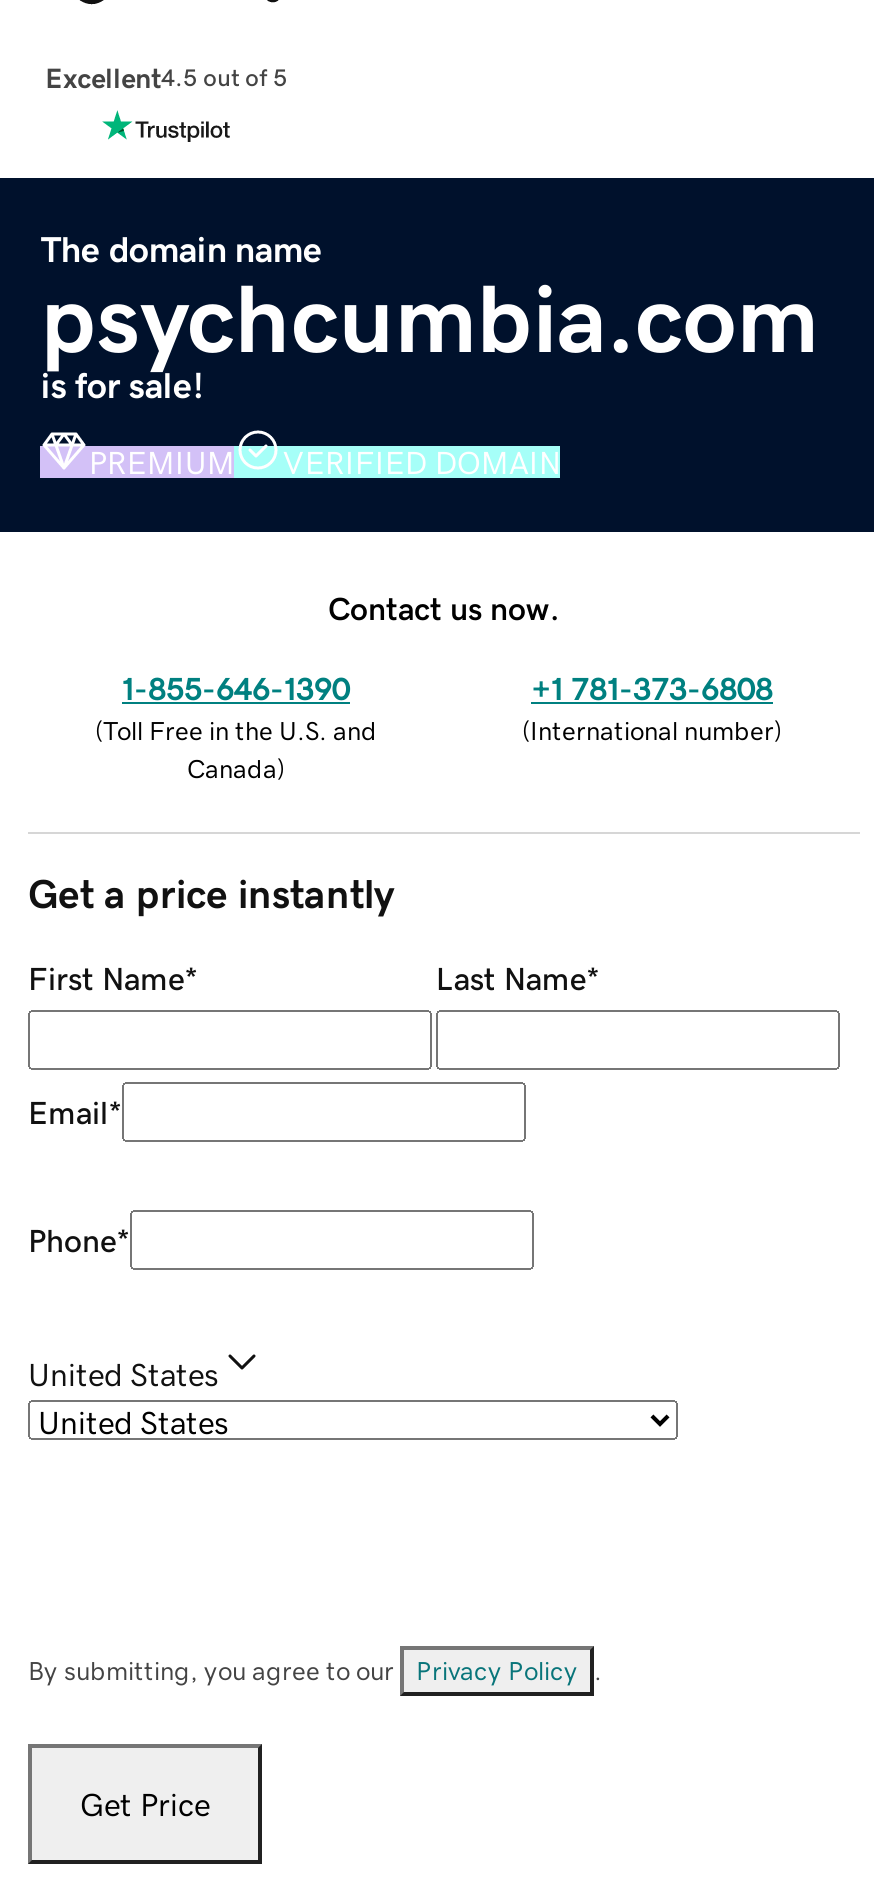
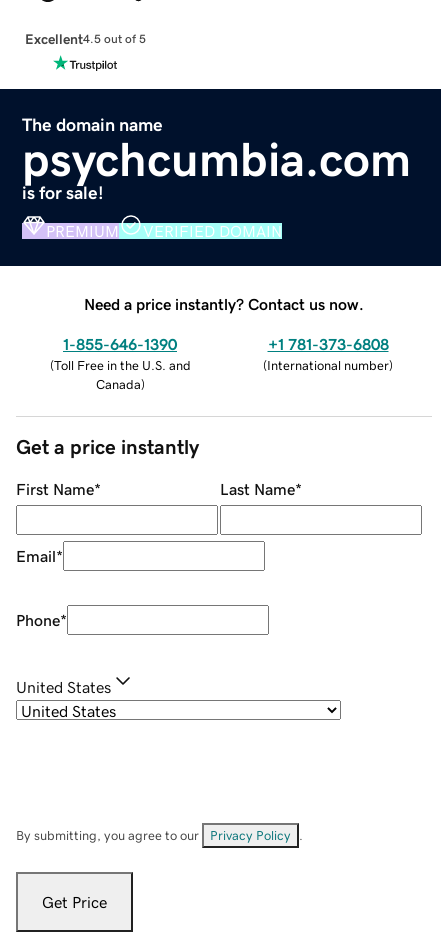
[328,591,560,623] Contact us now. -> [84,296,364,312] Need a price instantly? Contact us now.

